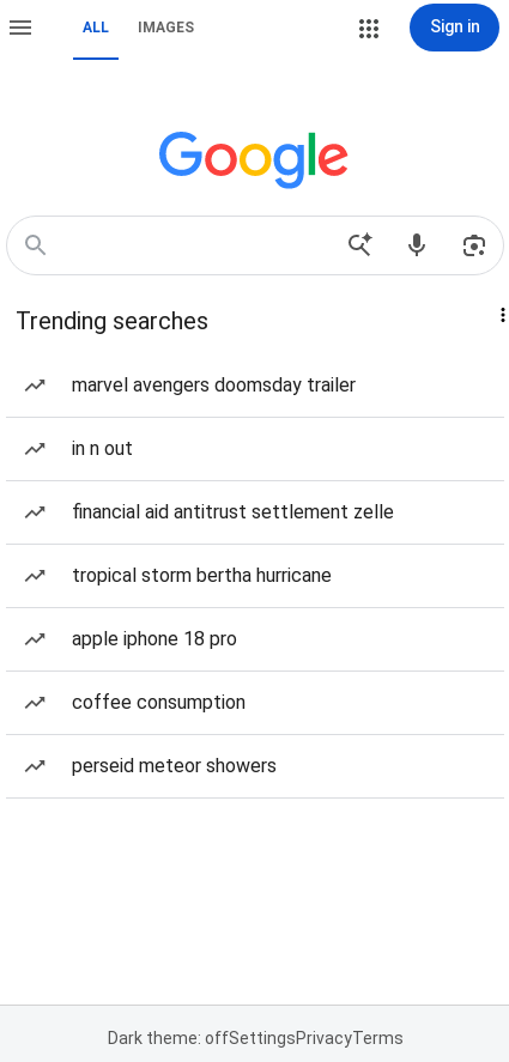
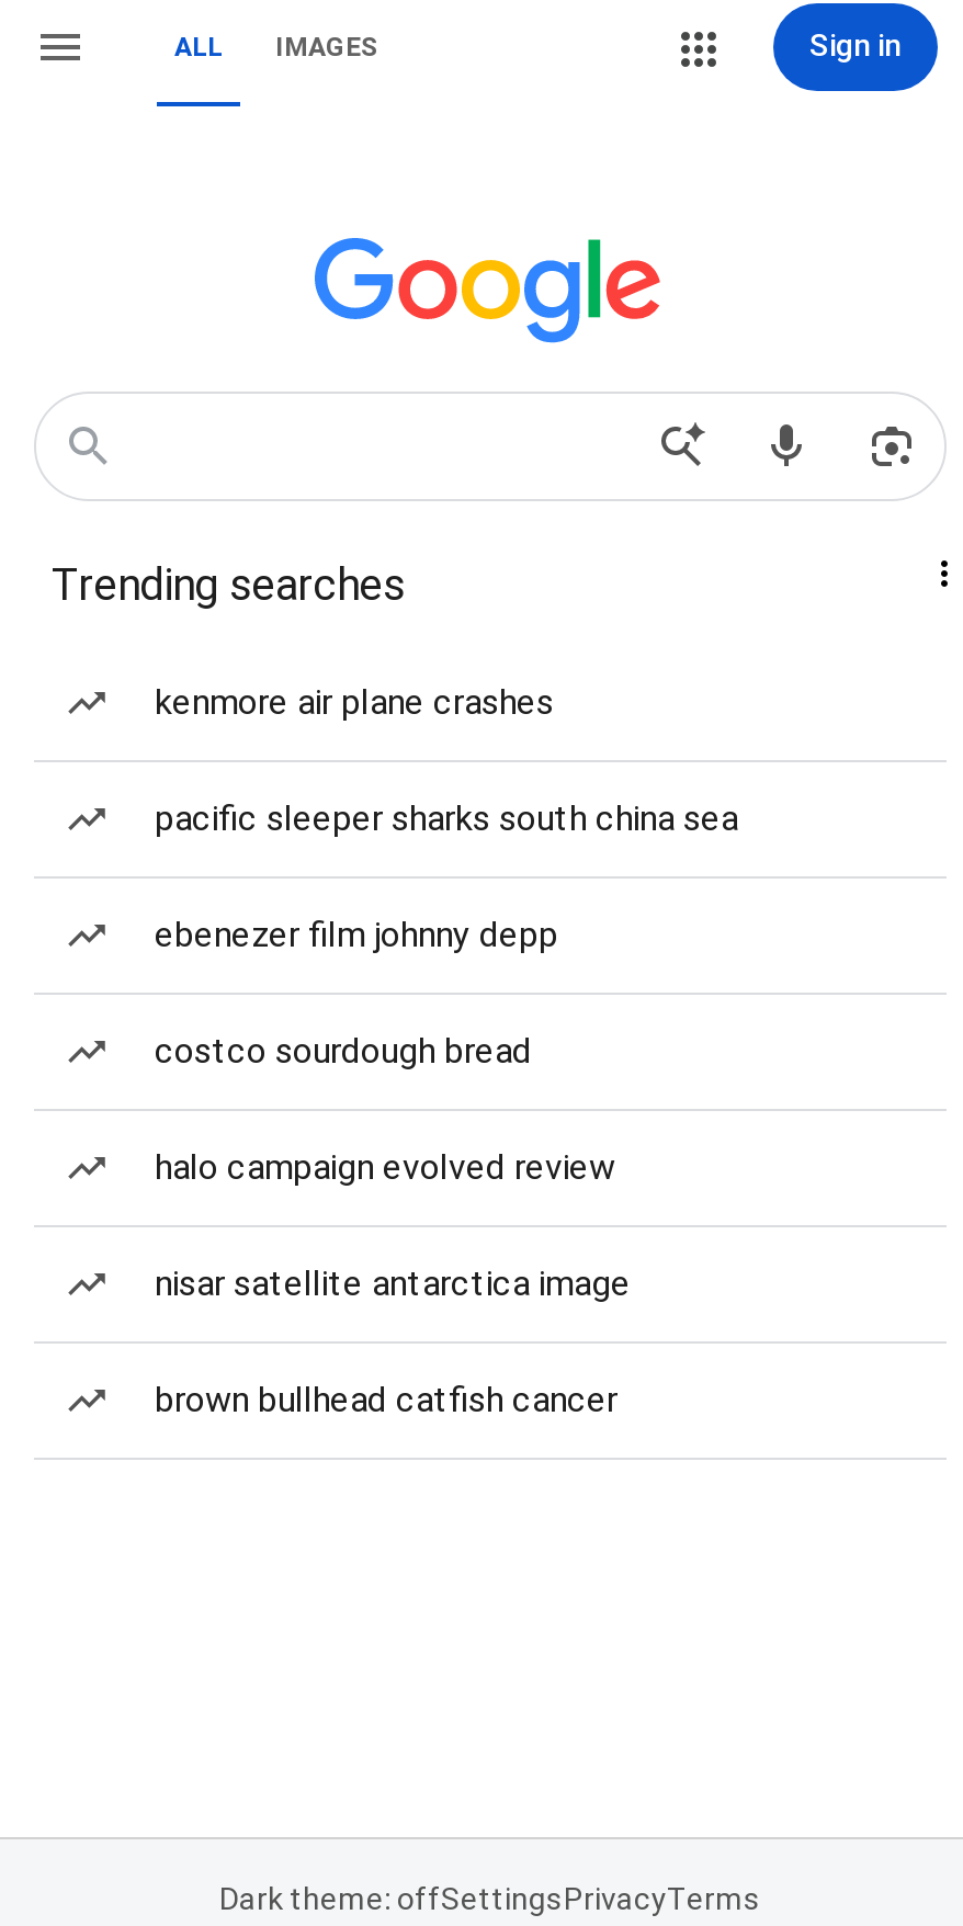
[72,374,356,396] marvel avengers doomsday trailer -> [155,681,554,723] kenmore air plane crashes
[72,437,133,460] in n out -> [155,797,738,839] pacific sleeper sharks south china sea
[72,500,394,523] financial aid antitrust settlement zelle -> [155,914,558,955] ebenezer film johnny depp
[72,564,332,587] tropical storm bertha hurricane -> [155,1030,532,1072] costco sourdough bread
[72,627,237,650] apple iphone 18 pro -> [155,1146,615,1188] halo campaign evolved review
[72,691,246,714] coffee consumption -> [155,1262,631,1304] nisar satellite antarctica image
[72,754,277,777] perseid meteor showers -> [155,1379,618,1420] brown bullhead catfish cancer

